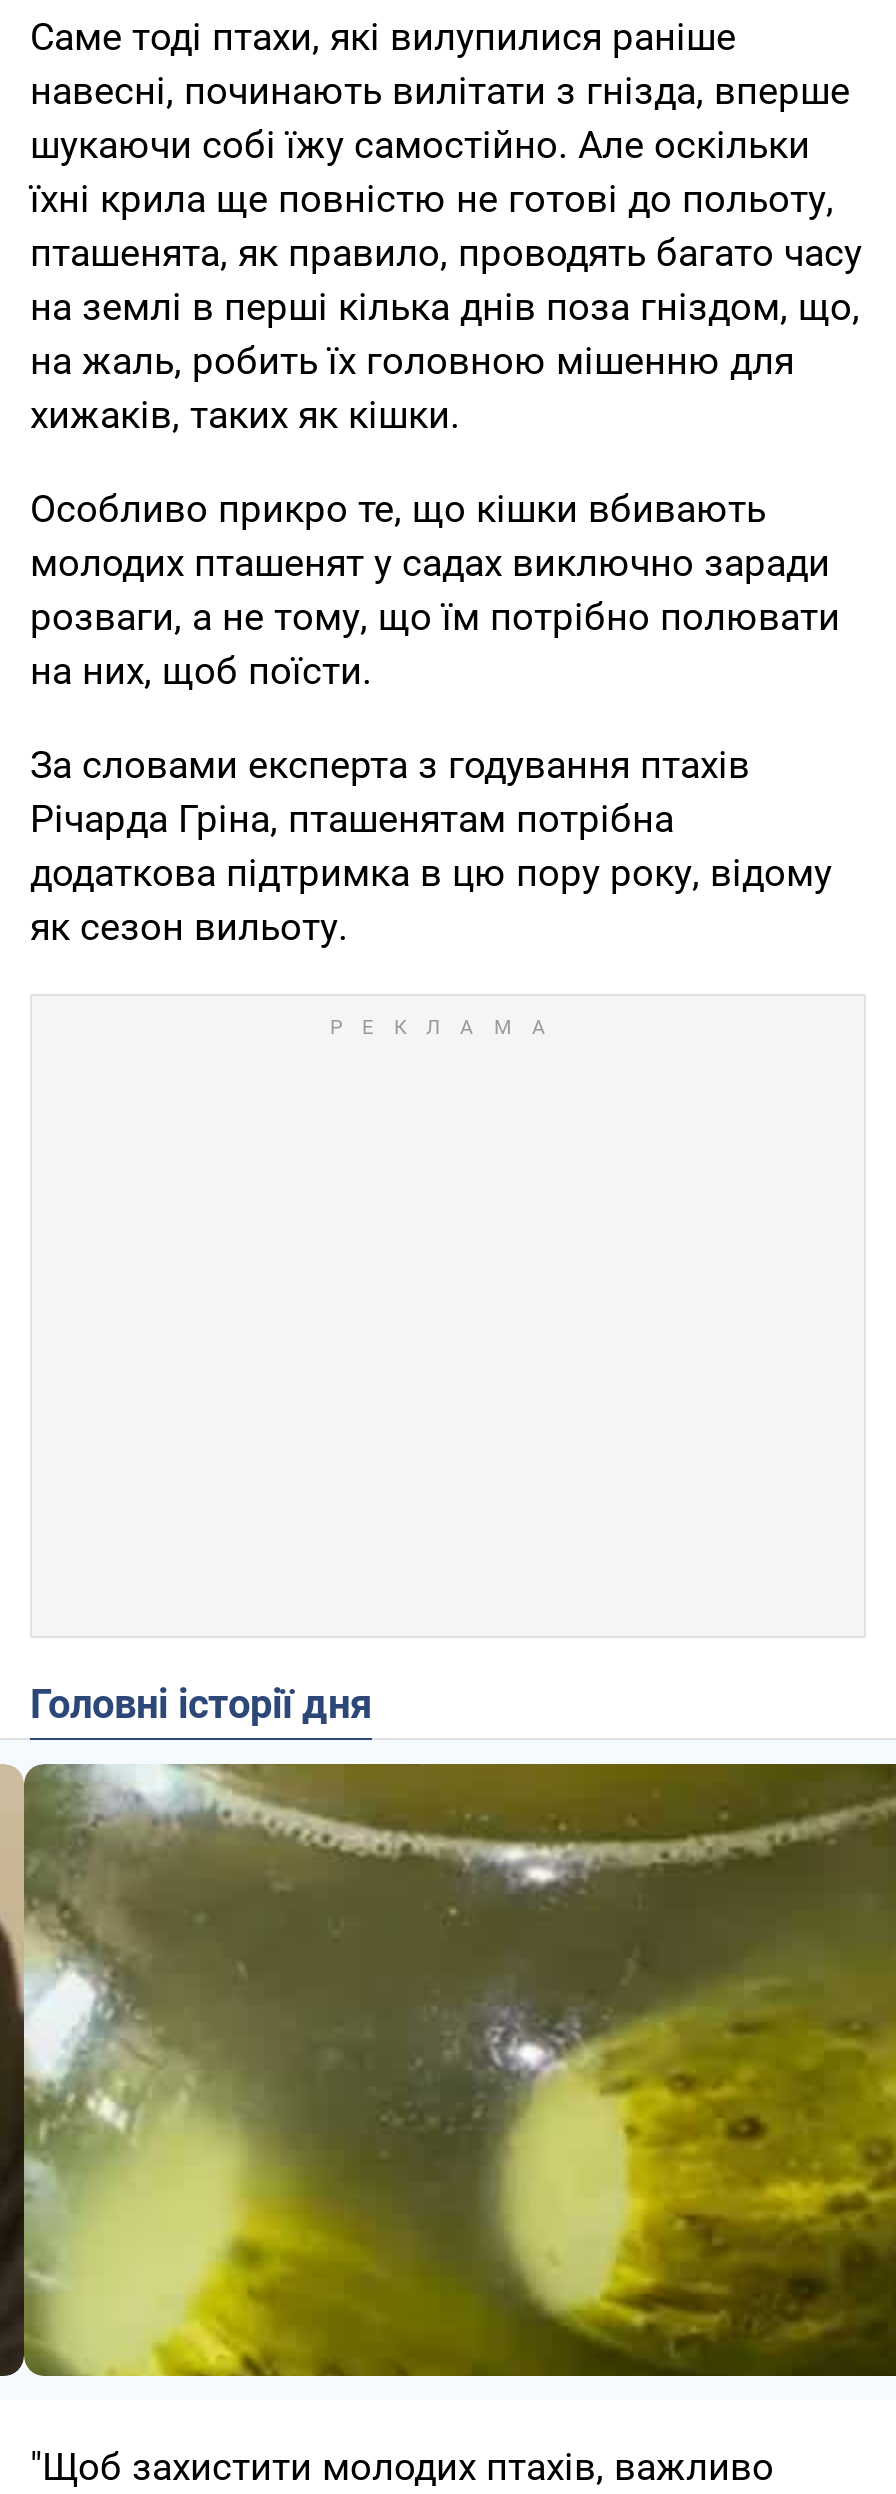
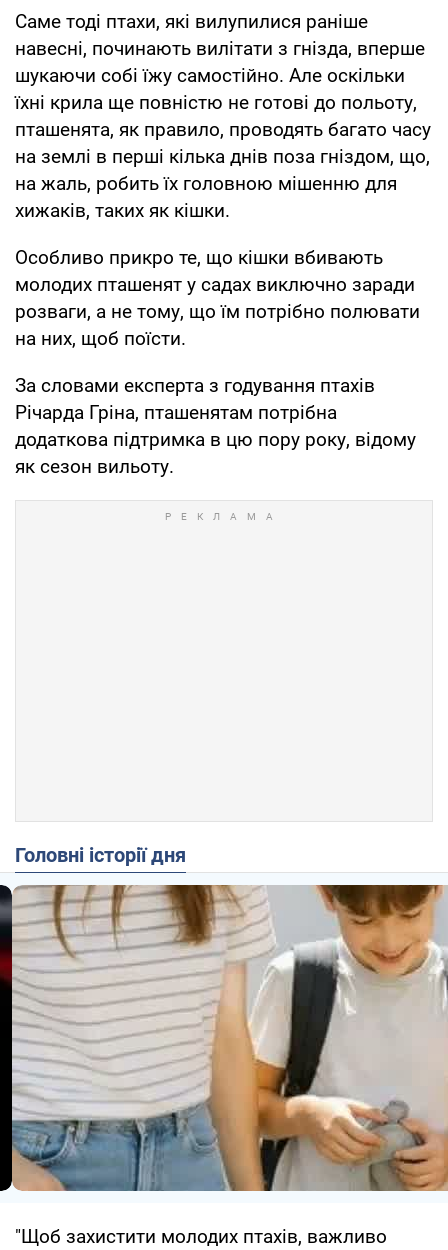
[6,1762,890,2378] [image] -> [3,884,445,1192] [image]

